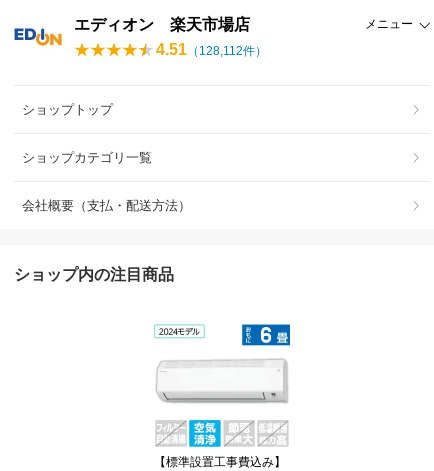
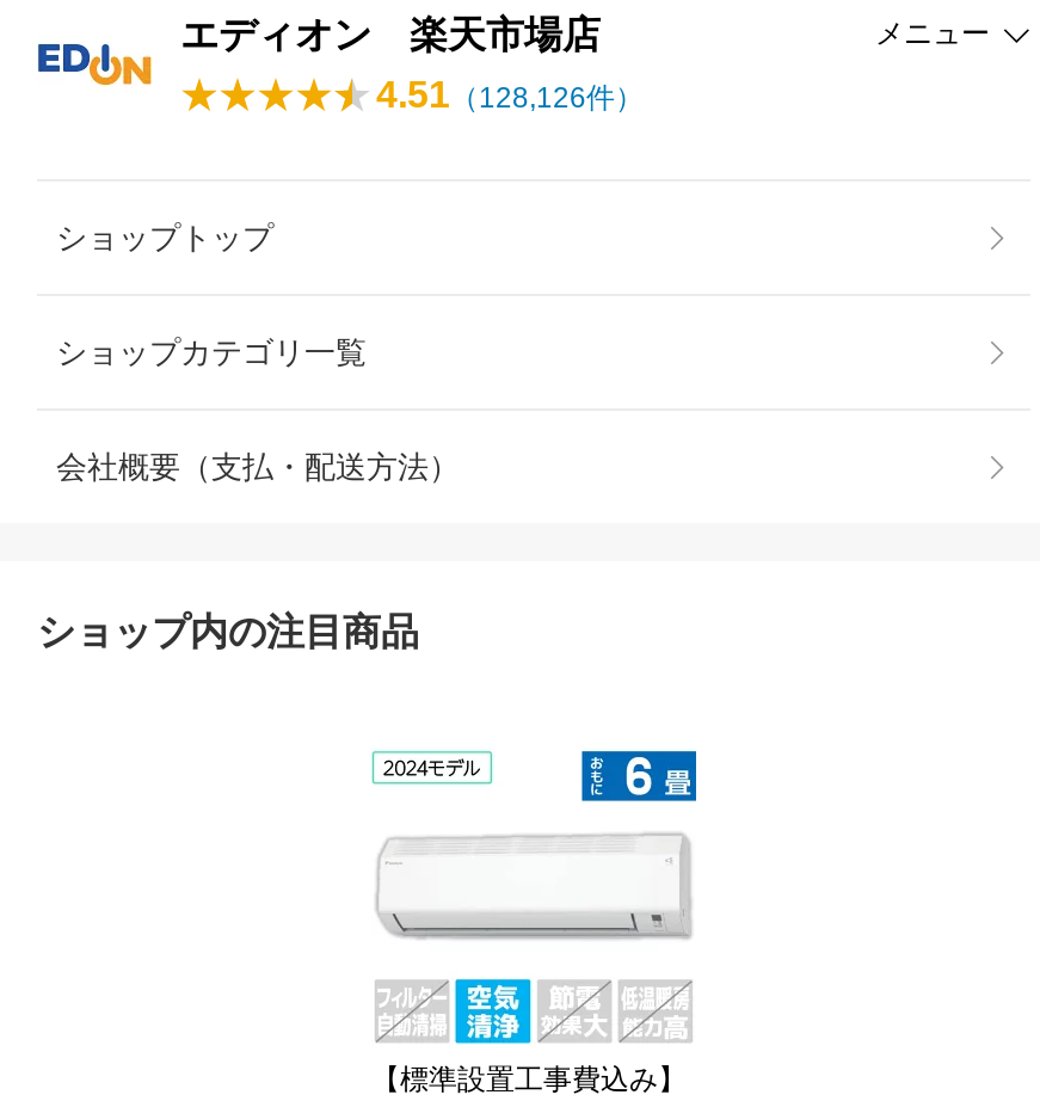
[156,41,267,58] 4.51（128,112件） -> [376,74,644,115] 4.51（128,126件）

